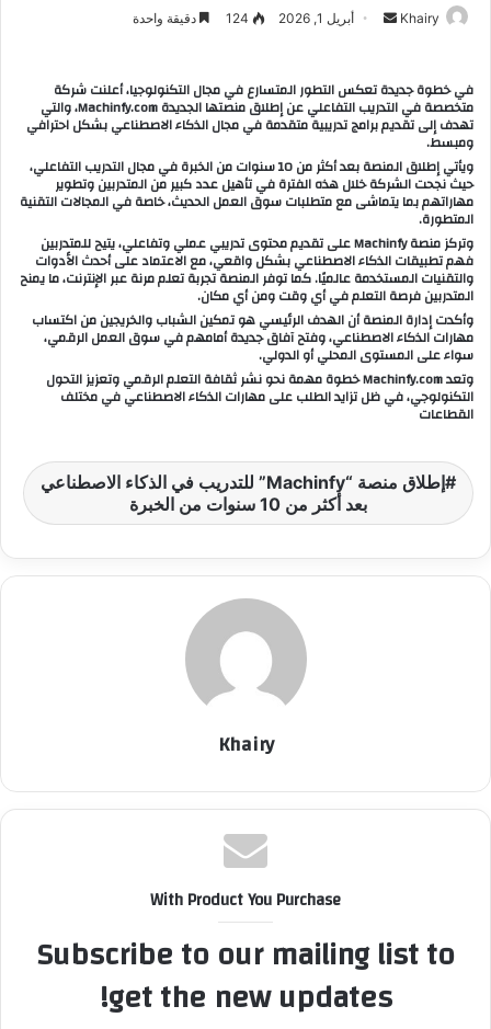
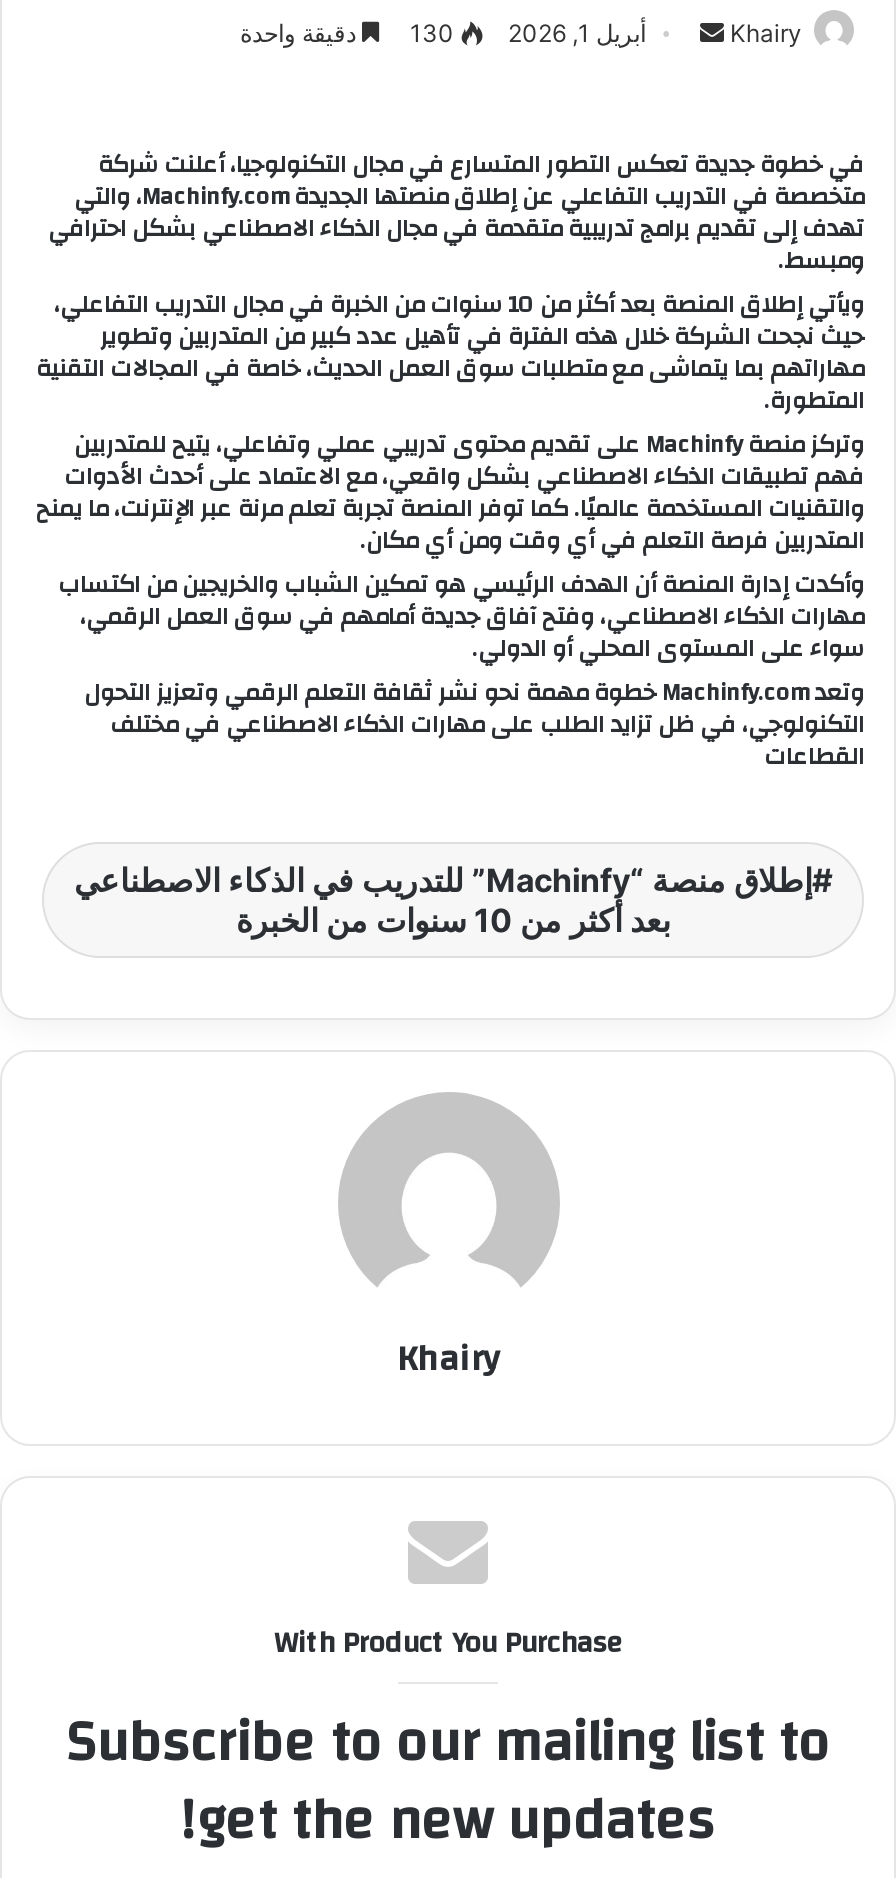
[133,10,249,26] 124 دقيقة واحدة -> [240,18,454,48] 130 دقيقة واحدة

